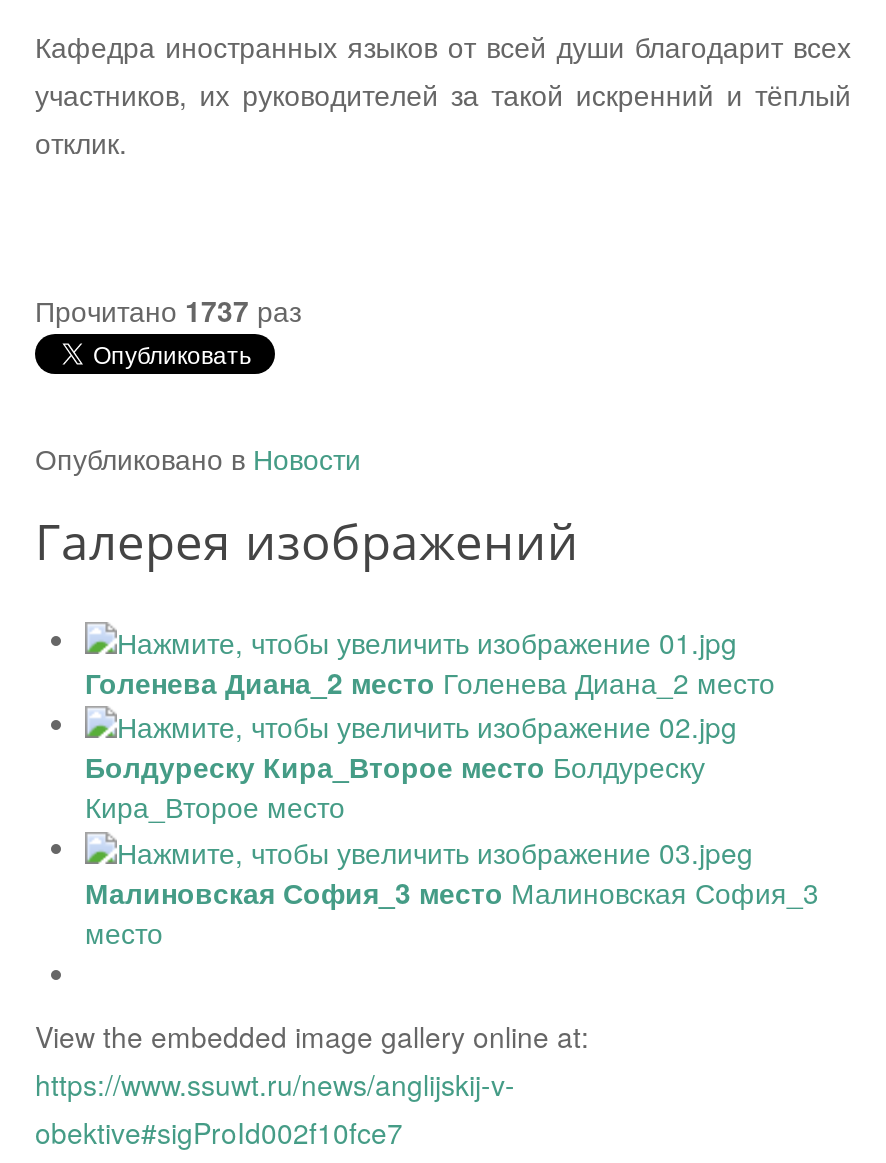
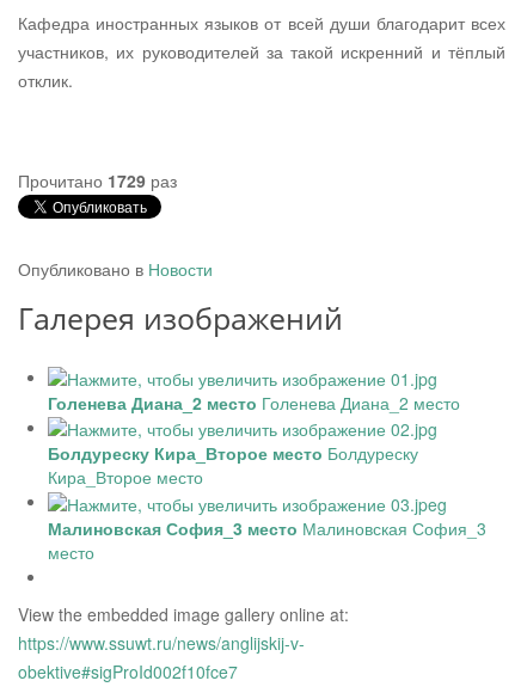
[35,289,301,329] Прочитано 1737 раз -> [18,168,177,192] Прочитано 1729 раз

